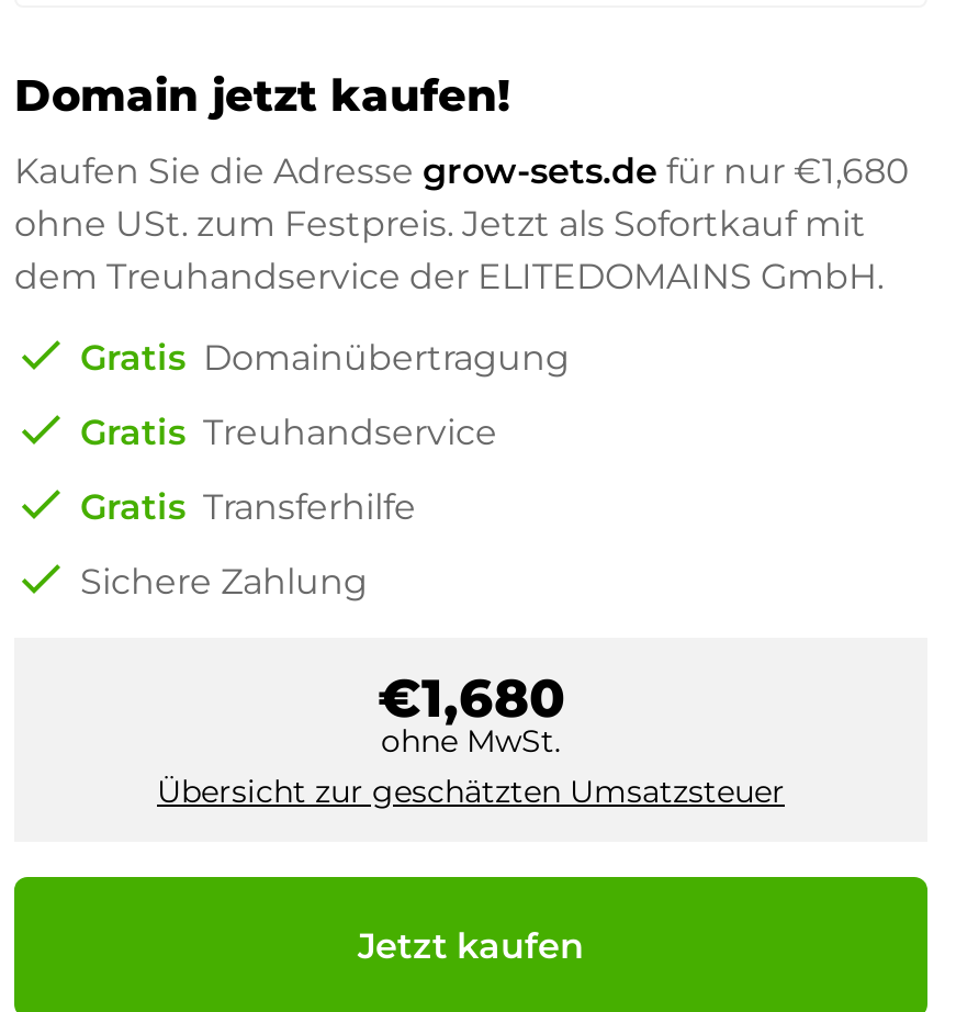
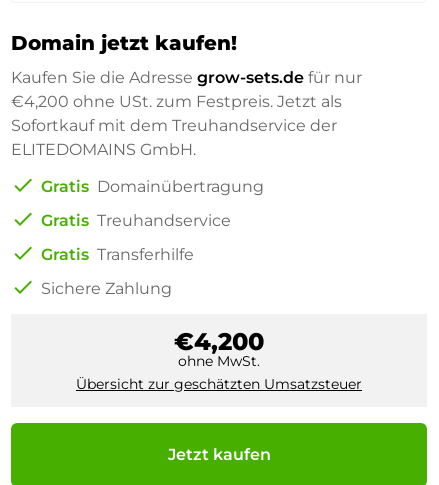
[14,149,910,296] Kaufen Sie die Adresse grow-sets.de für nur €1,680 | ohne USt. zum Festpreis. Jetzt als Sofortkauf mit | dem Treuhandservice der ELITEDOMAINS GmbH. -> [11,68,362,159] Kaufen Sie die Adresse grow-sets.de für nur | €4,200 ohne USt. zum Festpreis. Jetzt als | Sofortkauf mit dem Treuhandservice der | ELITEDOMAINS GmbH.
[378,665,564,729] €1,680 -> [174,327,264,356] €4,200

